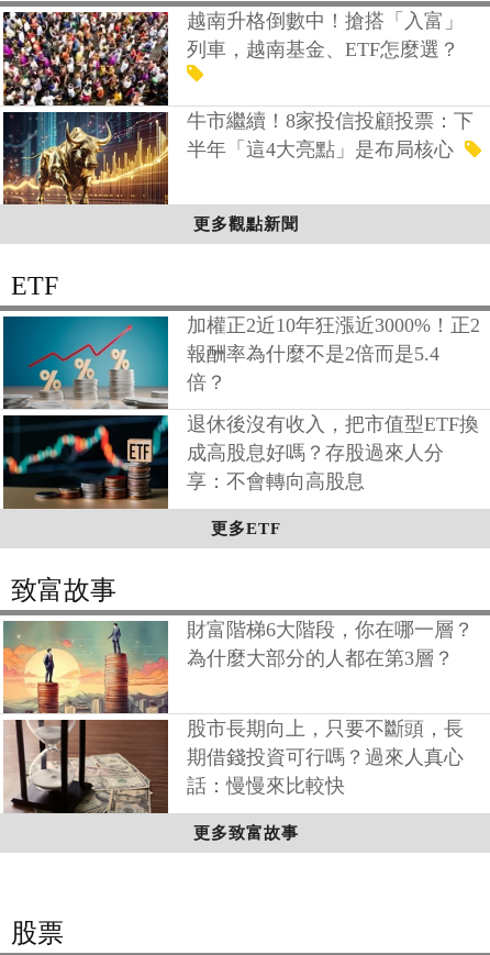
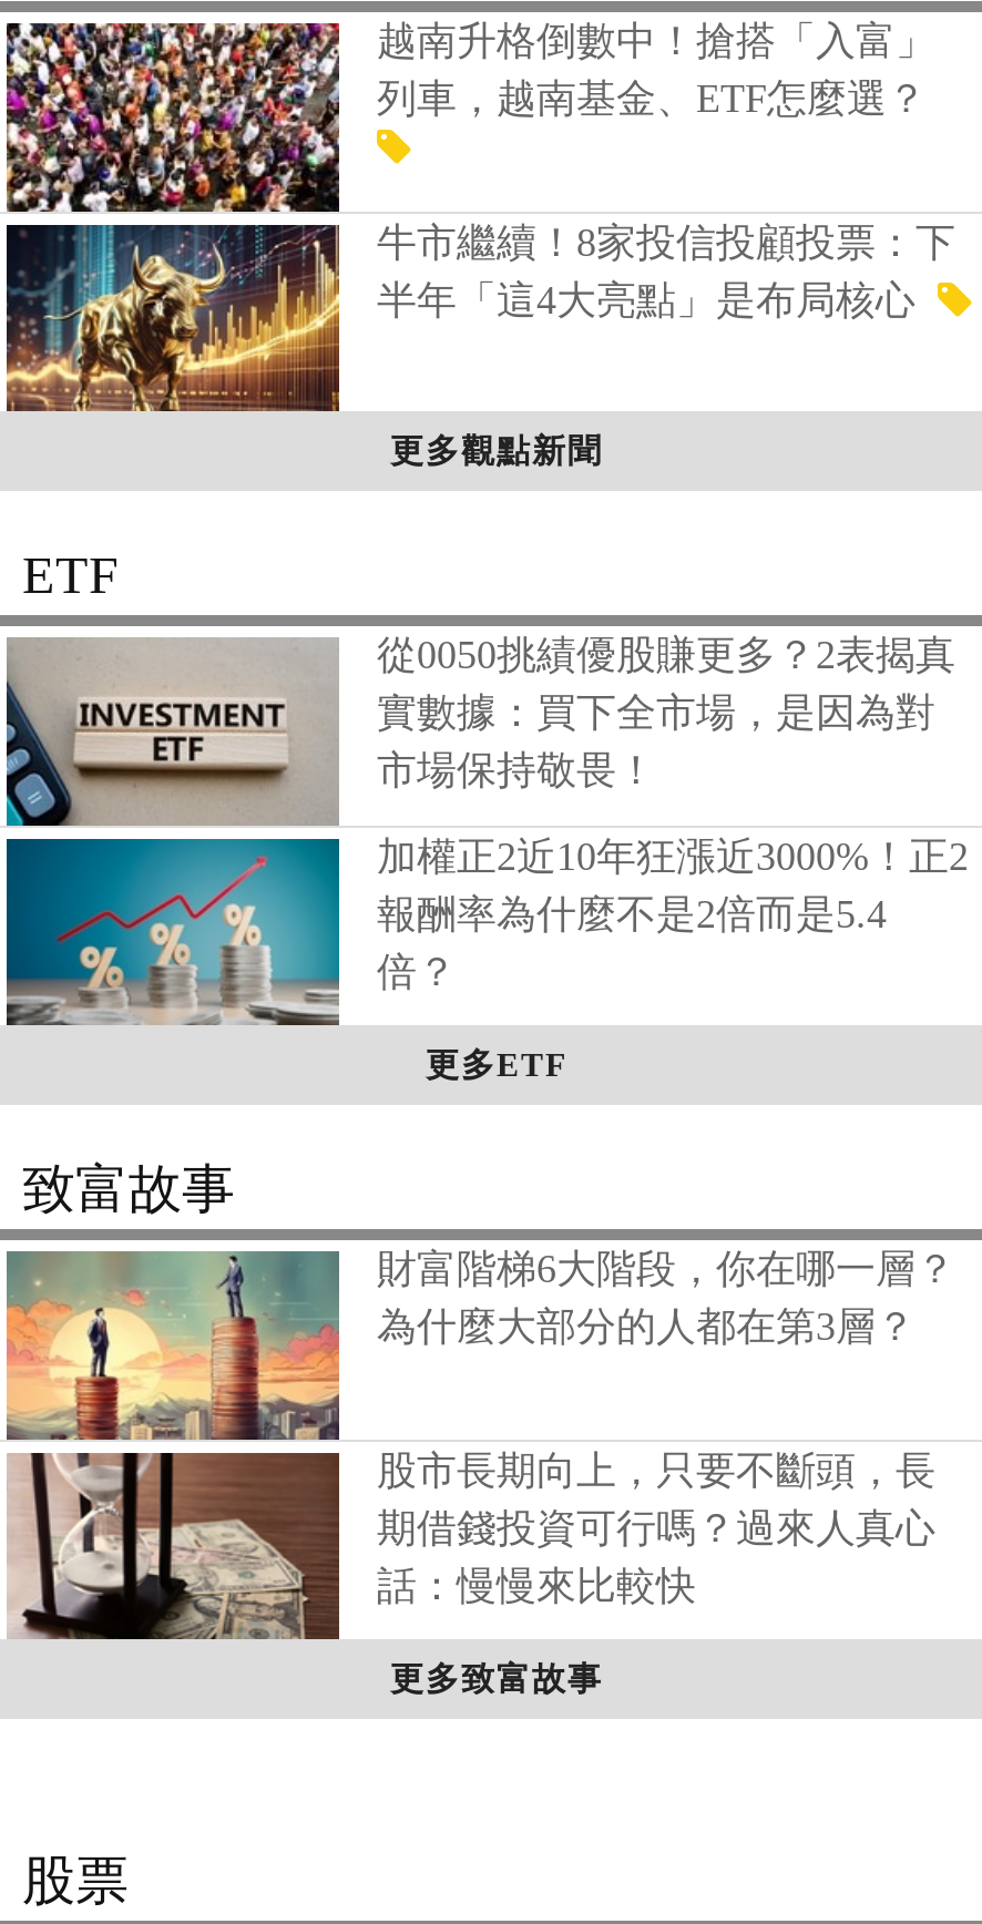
none -> [7,634,955,842] [image] | 從0050挑績優股賺更多？2表揭真 | 實數據：買下全市場，是因為對 | 市場保持敬畏！
moved [187,314,480,393] -> [377,835,969,994]: 加權正2近10年狂漲近3000%！正2 | 報酬率為什麼不是2倍而是5.4 | 倍？
[3,414,479,509] [image] | 退休後沒有收入，把市值型ETF換 | 成高股息好嗎？存股過來人分 | 享：不會轉向高股息 -> none

